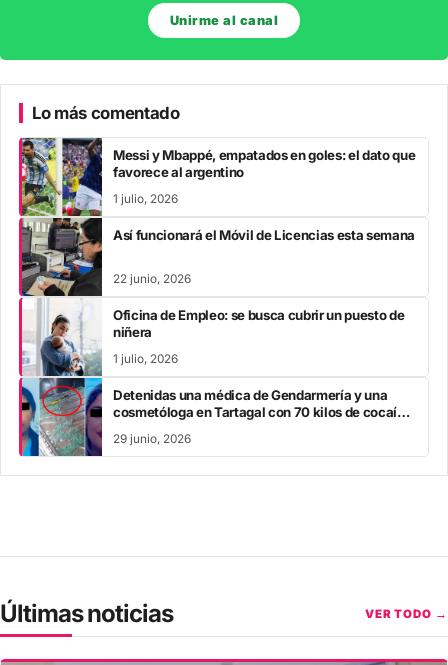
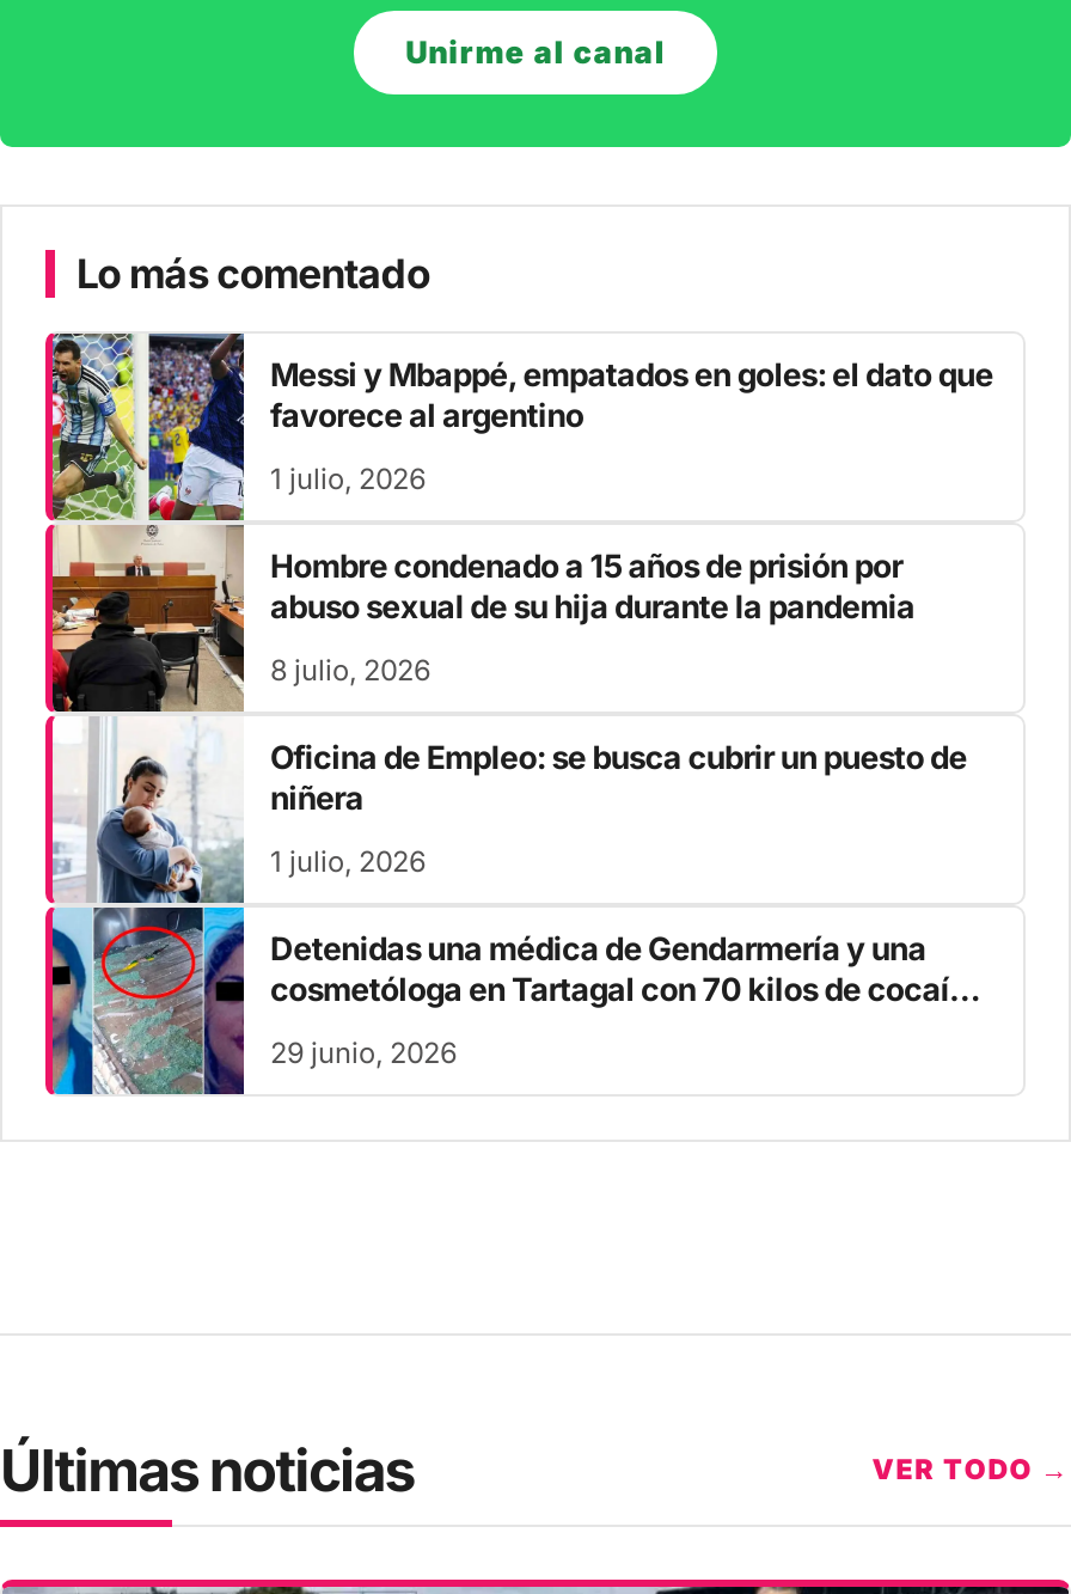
[21,217,415,297] [image] | Así funcionará el Móvil de Licencias esta semana -> [50,523,915,714] [image] | Hombre condenado a 15 años de prisión por | abuso sexual de su hija durante la pandemia
[113,272,191,286] 22 junio, 2026 -> [270,654,430,688] 8 julio, 2026

